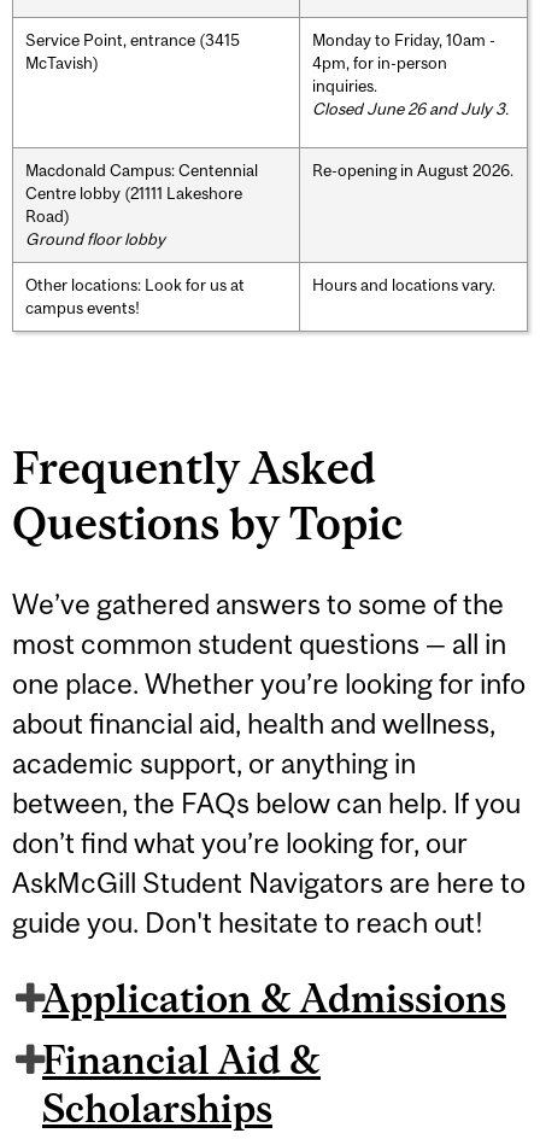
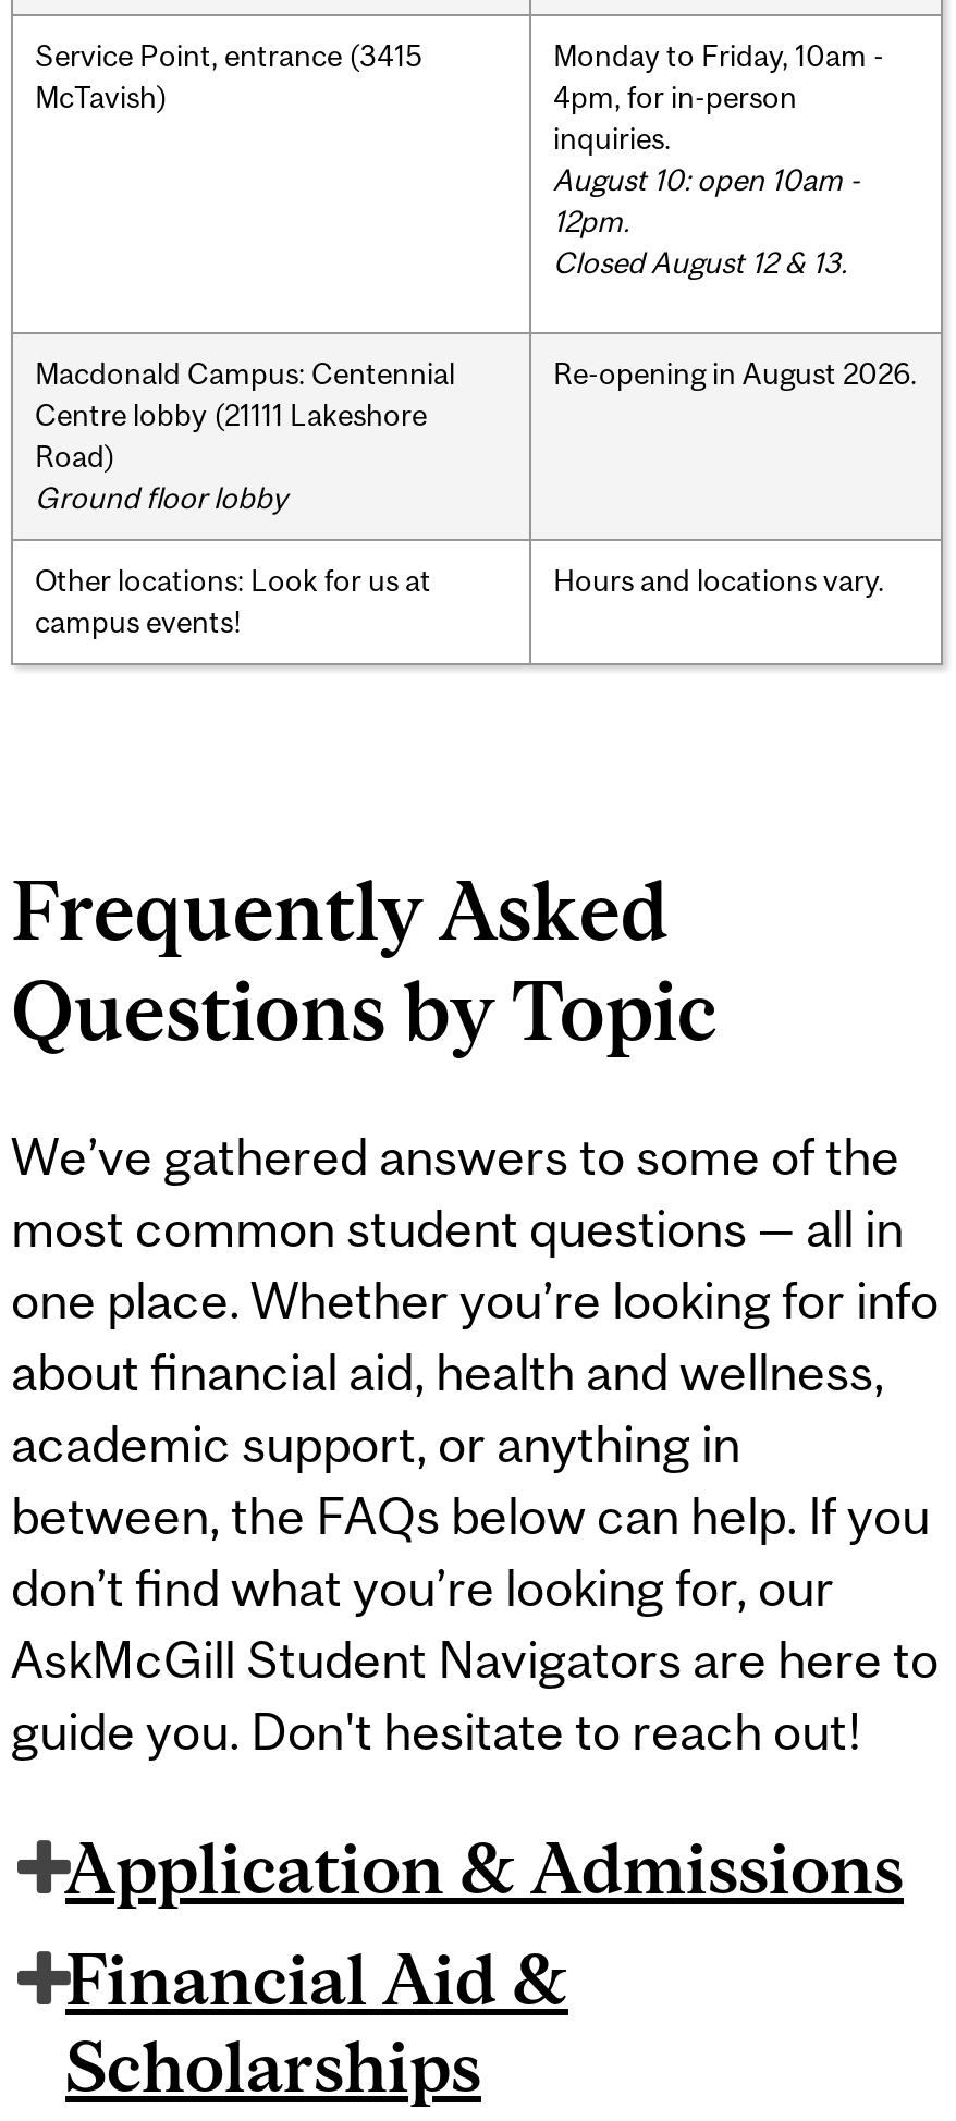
[312,98,509,118] Closed June 26 and July 3. -> [553,161,860,279] August 10: open 10am - | 12pm. | Closed August 12 & 13.

